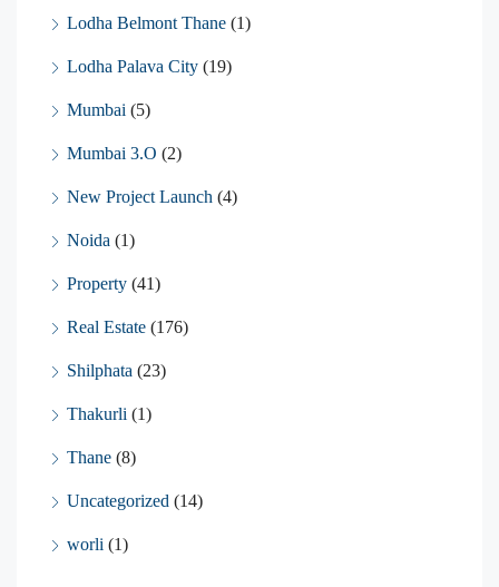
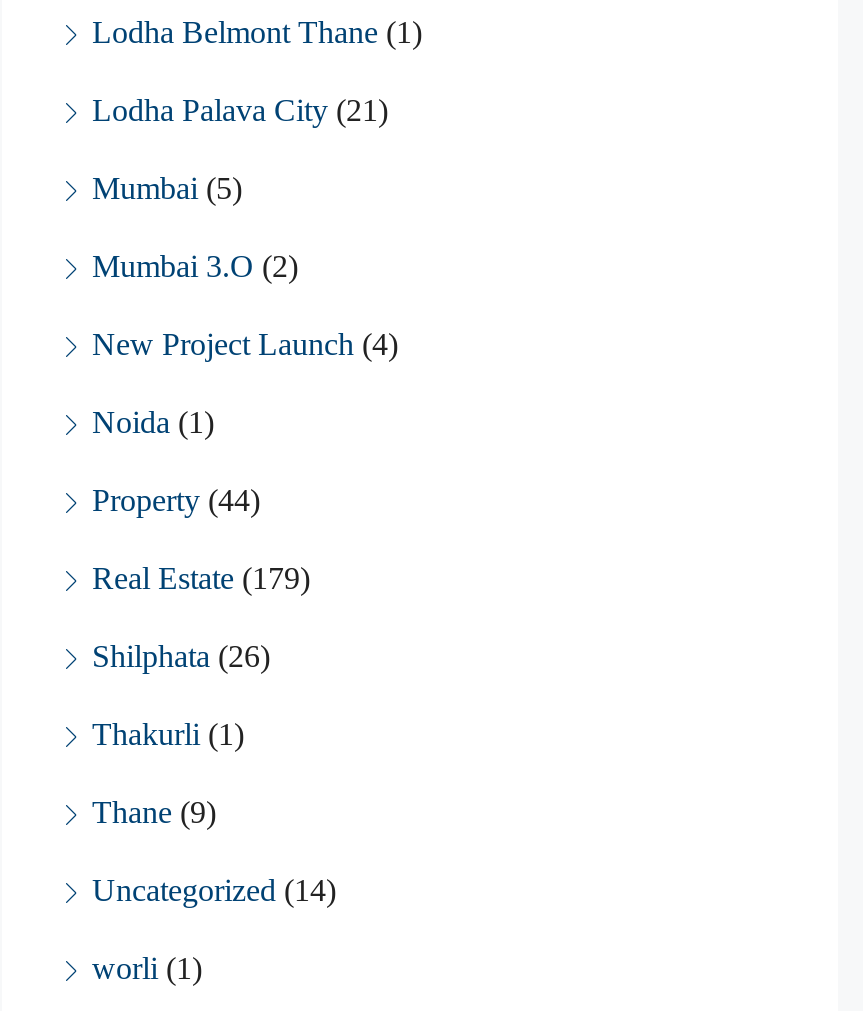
[67,57,232,76] Lodha Palava City (19) -> [92,93,388,127] Lodha Palava City (21)
[67,274,160,293] Property (41) -> [92,483,260,517] Property (44)
[67,318,188,337] Real Estate (176) -> [92,561,310,595] Real Estate (179)
[67,361,166,380] Shilphata (23) -> [92,639,270,673] Shilphata (26)
[67,448,136,467] Thane (8) -> [92,795,216,829] Thane (9)

